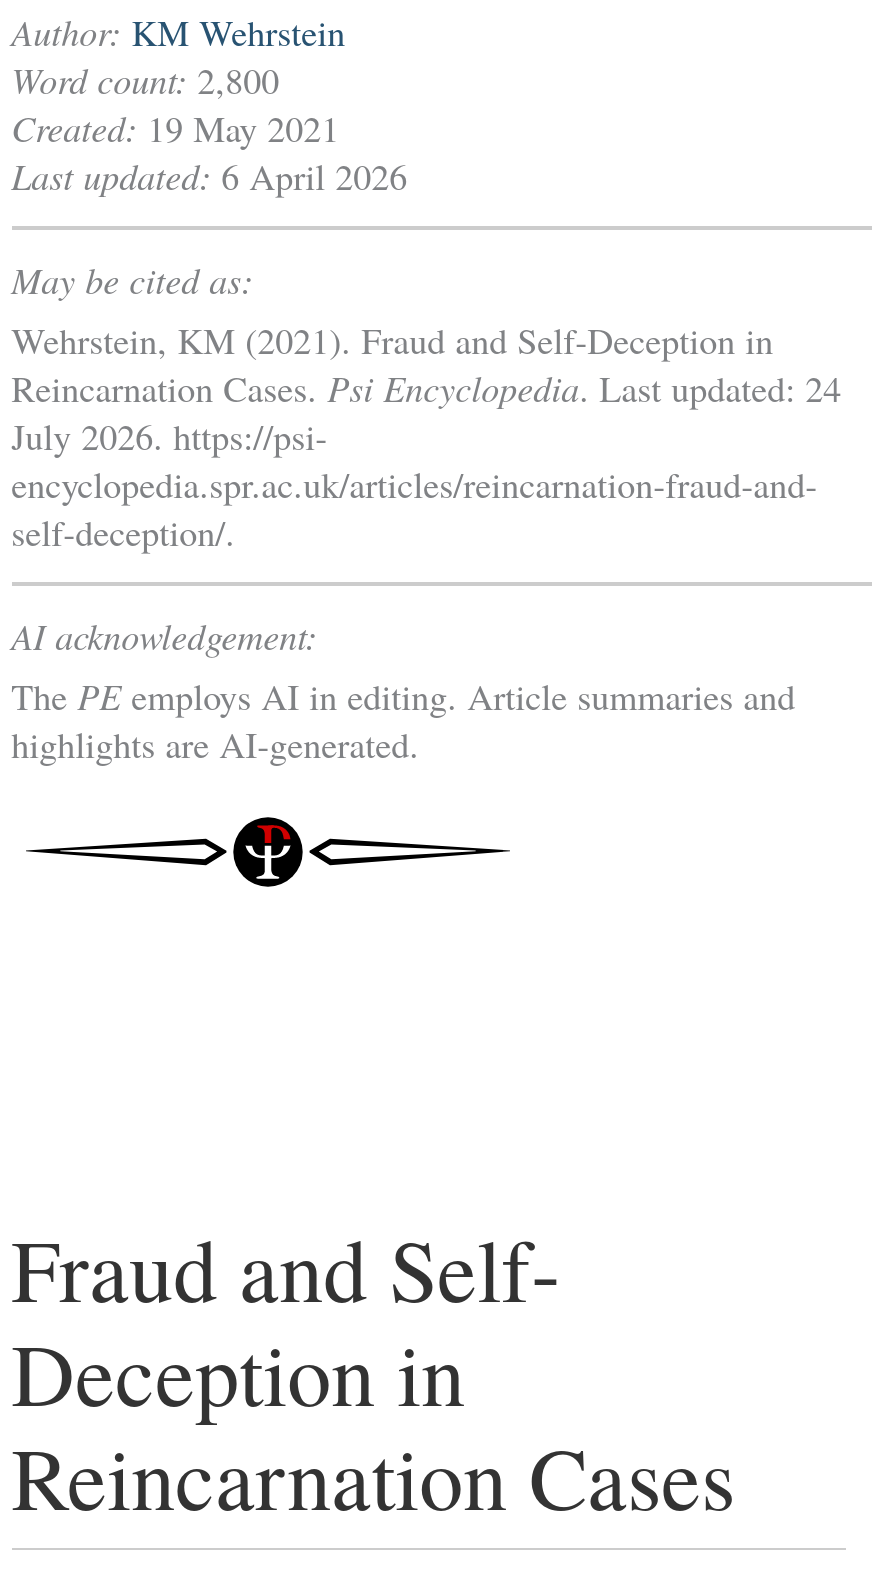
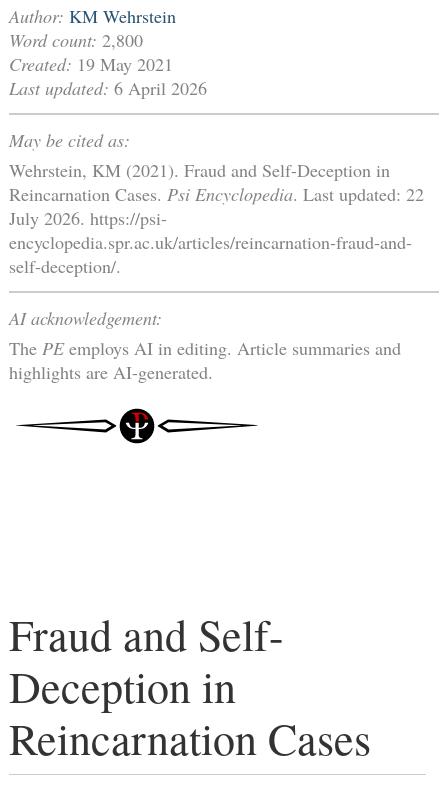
[11,364,841,412] Reincarnation Cases. Psi Encyclopedia. Last updated: 24 -> [9,182,424,206] Reincarnation Cases. Psi Encyclopedia. Last updated: 22

